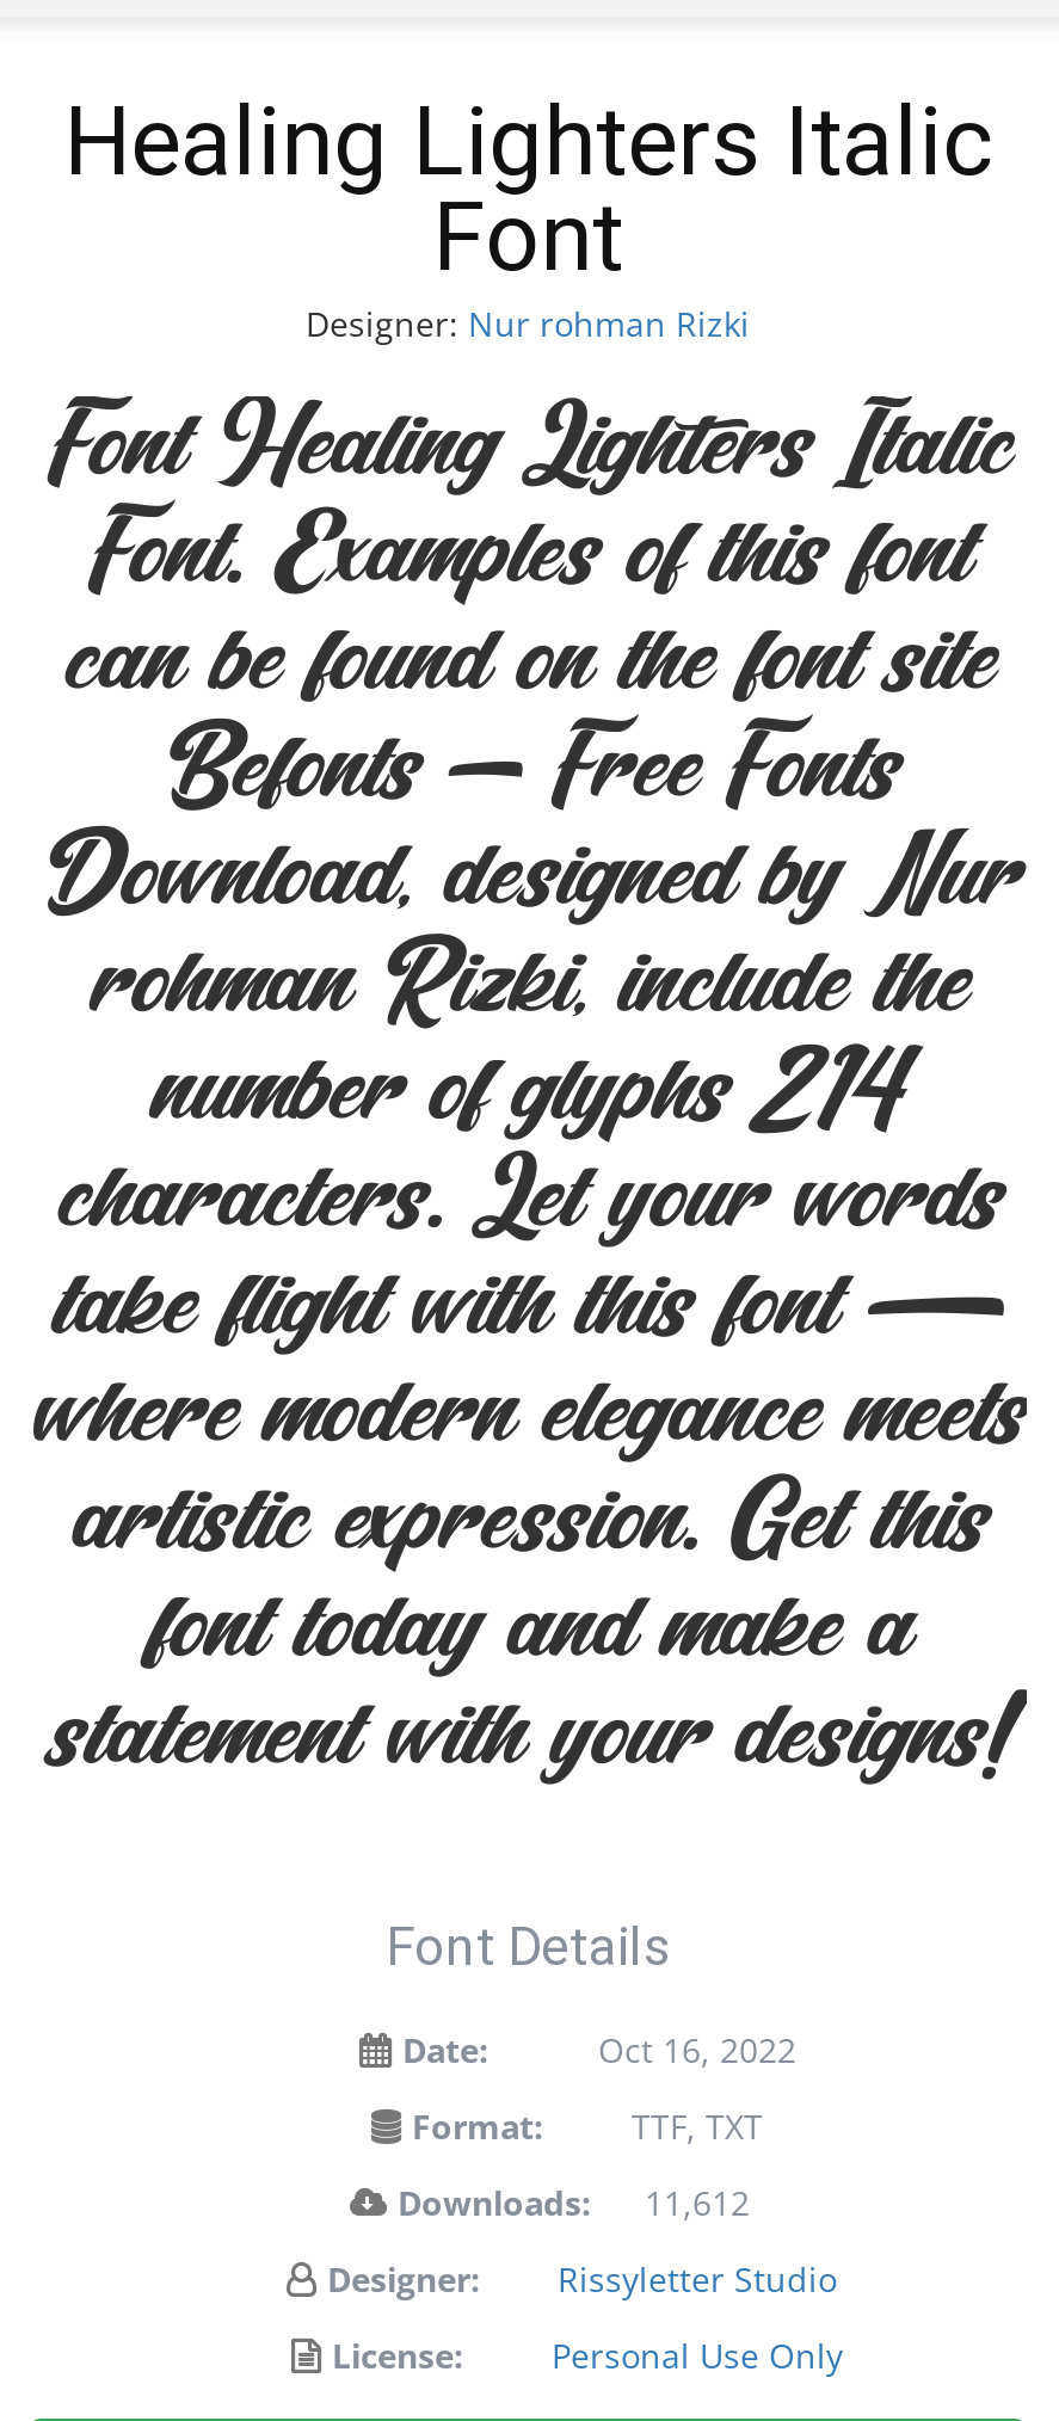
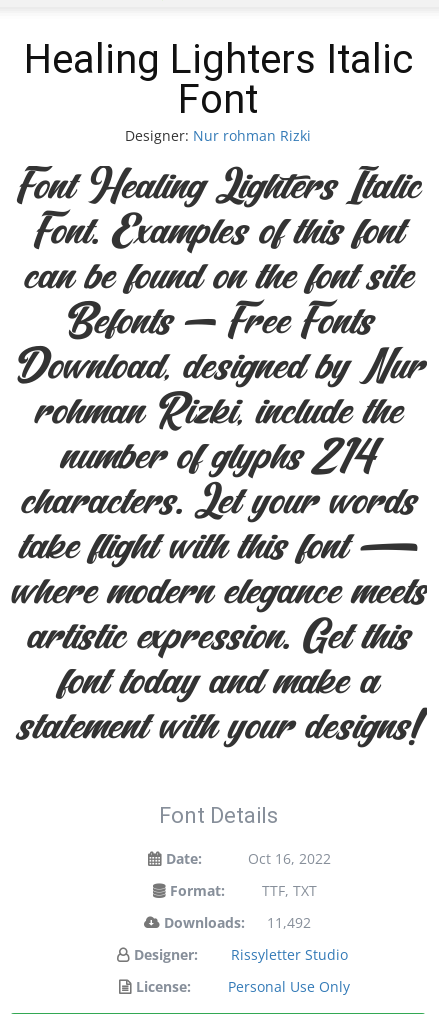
[398,2180,750,2225] Downloads: 11,612 -> [163,913,311,932] Downloads: 11,492

